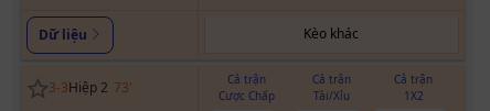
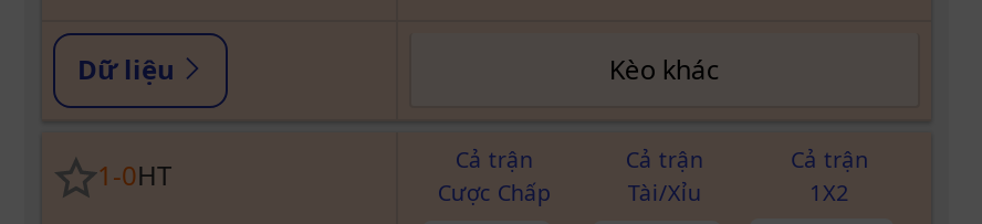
[49,78,132,97] 3-3Hiệp 2 73' -> [97,158,173,195] 1 - 0HT

